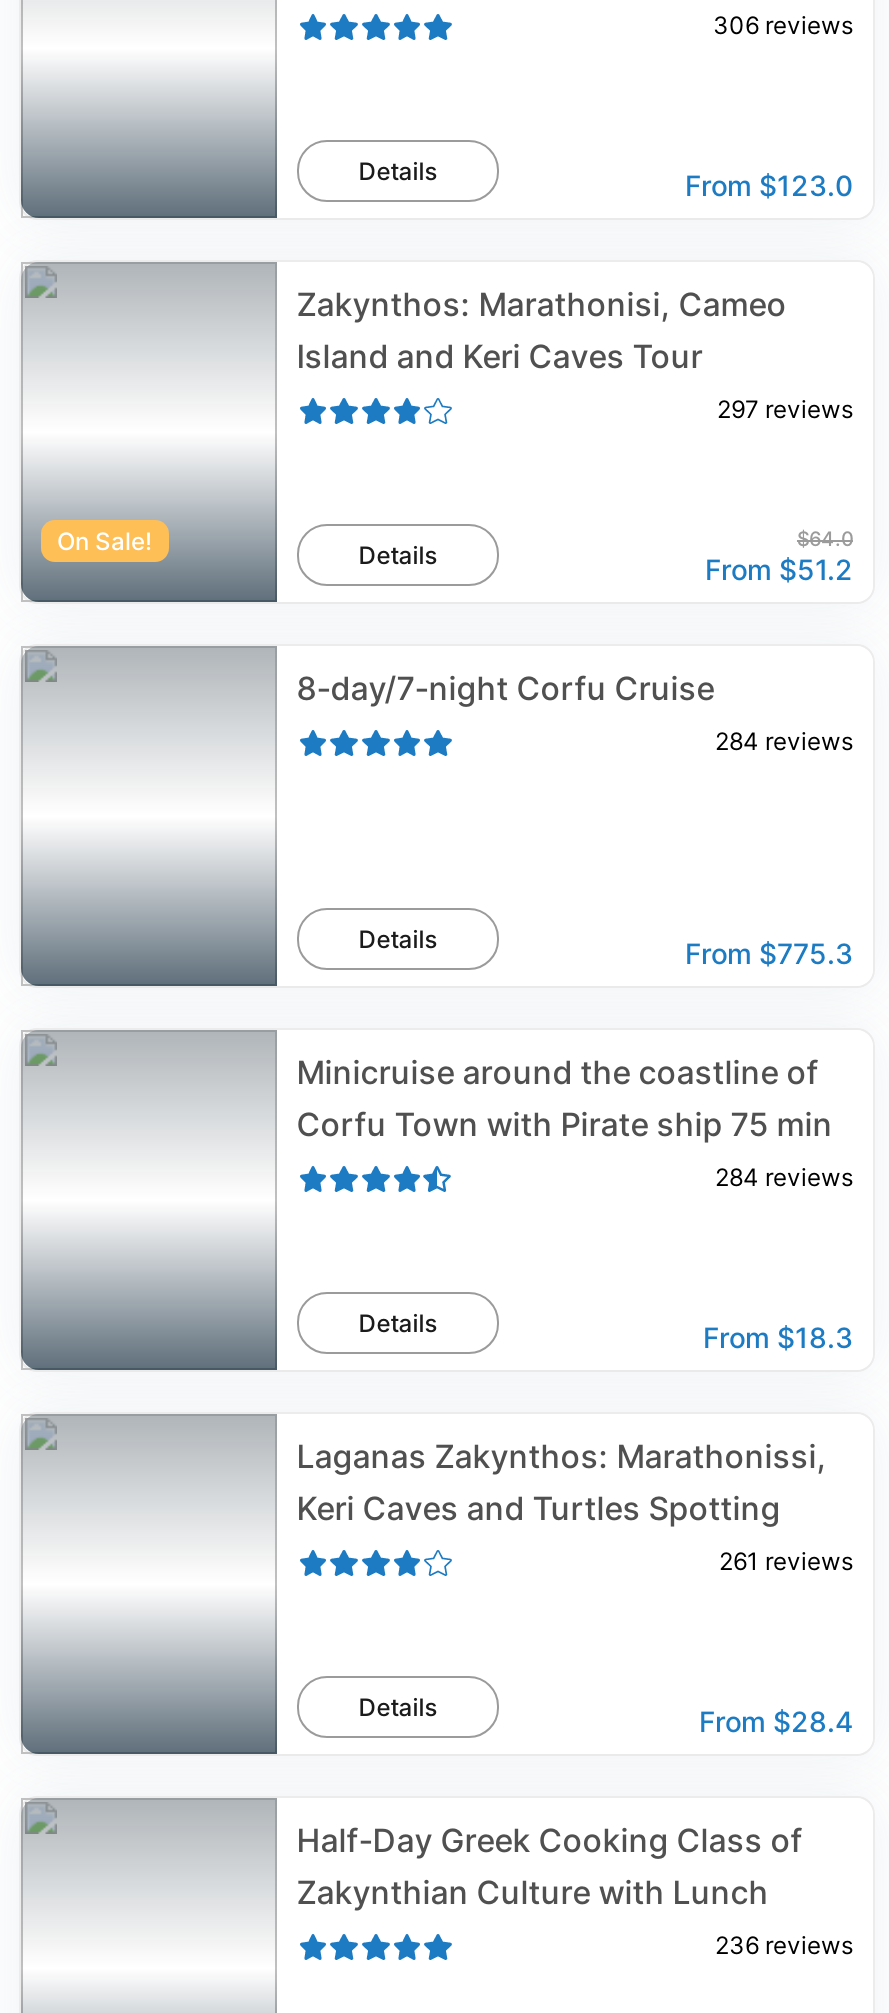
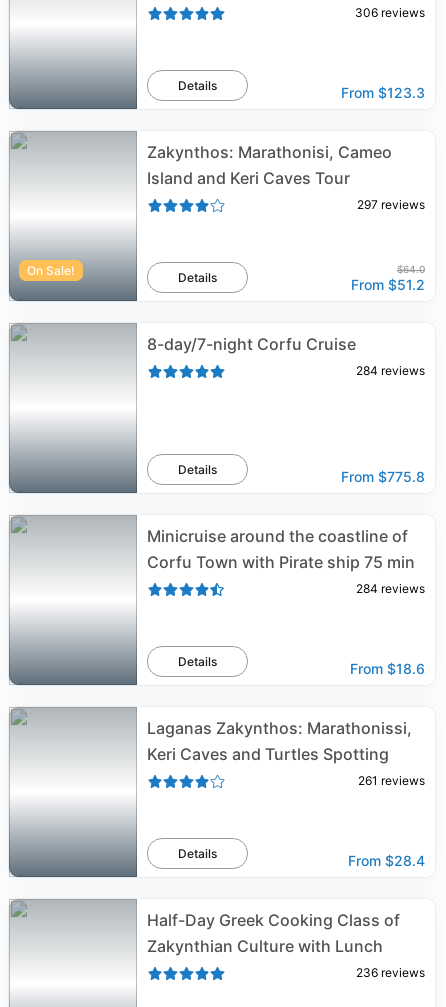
[685,168,853,202] From $123.0 -> [341,84,425,101] From $123.3
[685,936,853,970] From $775.3 -> [341,468,425,485] From $775.8
[703,1320,853,1354] From $18.3 -> [350,660,425,677] From $18.6

